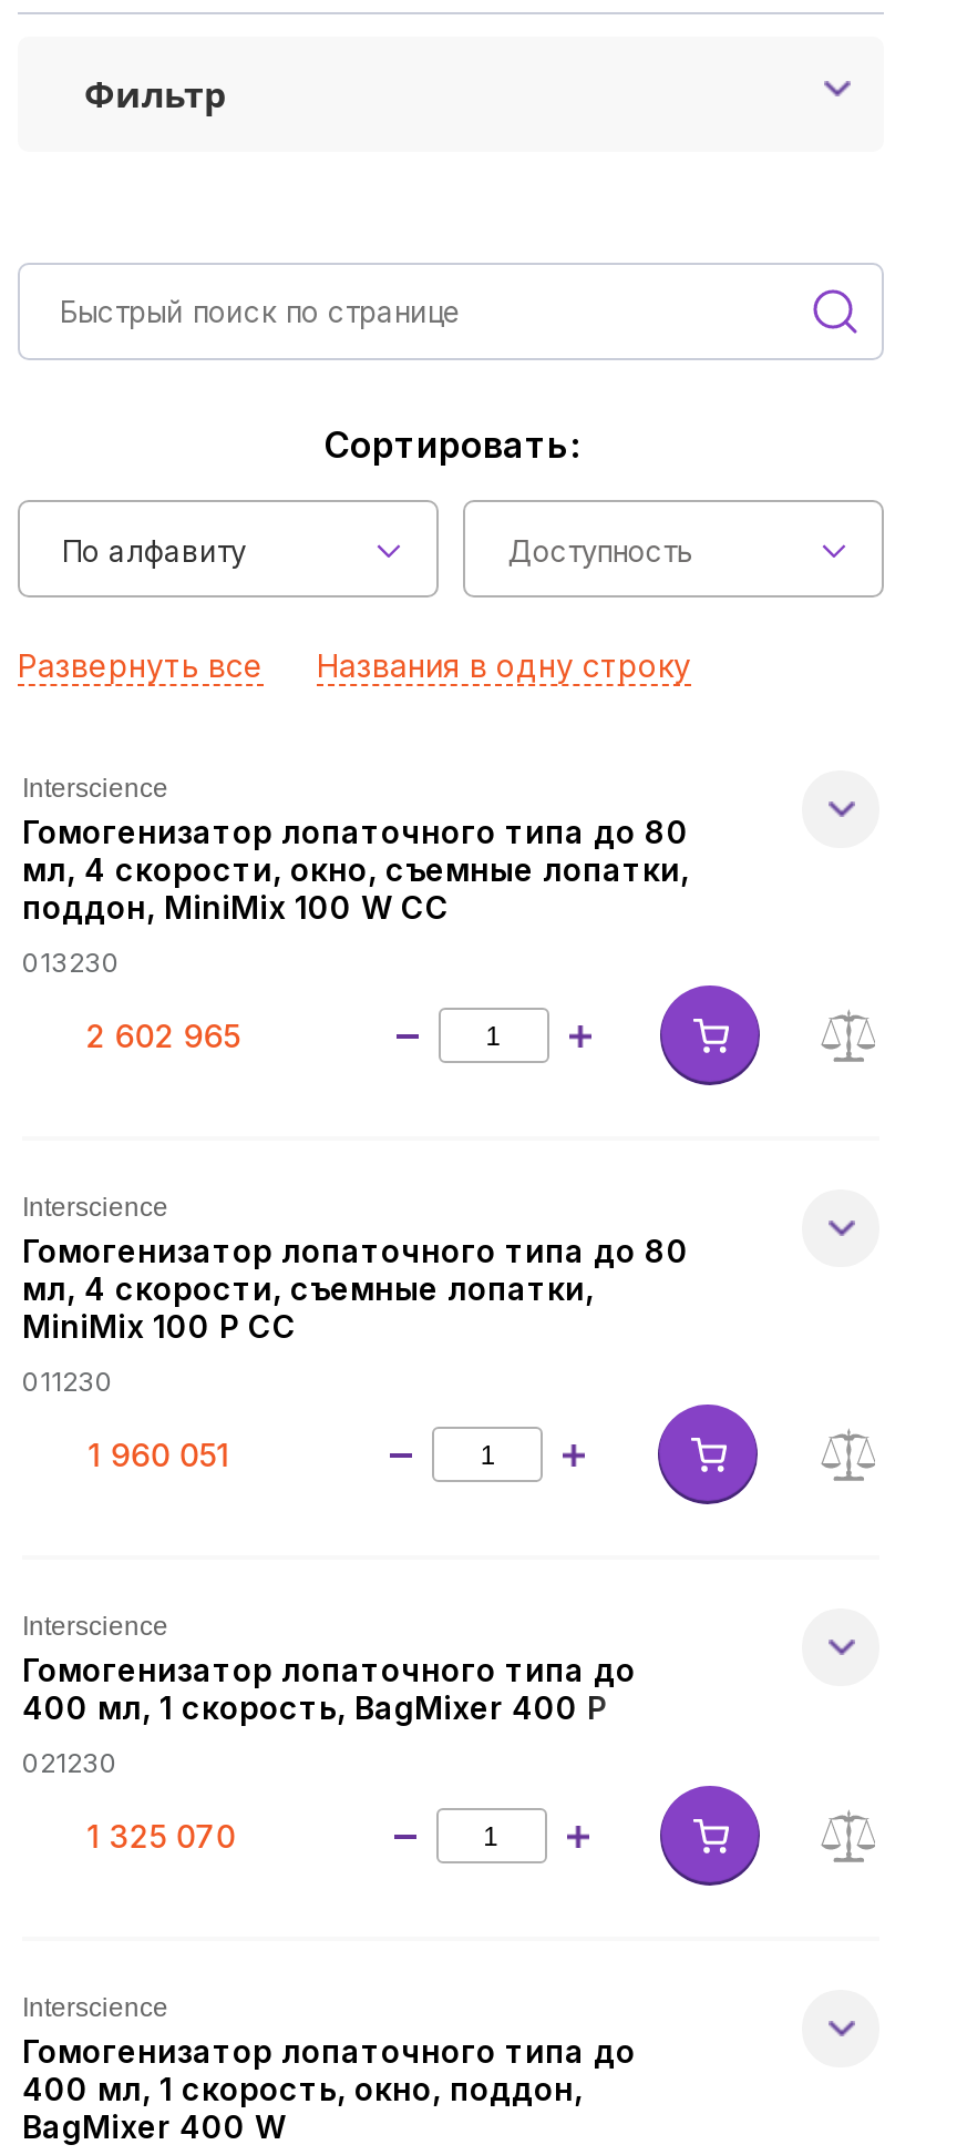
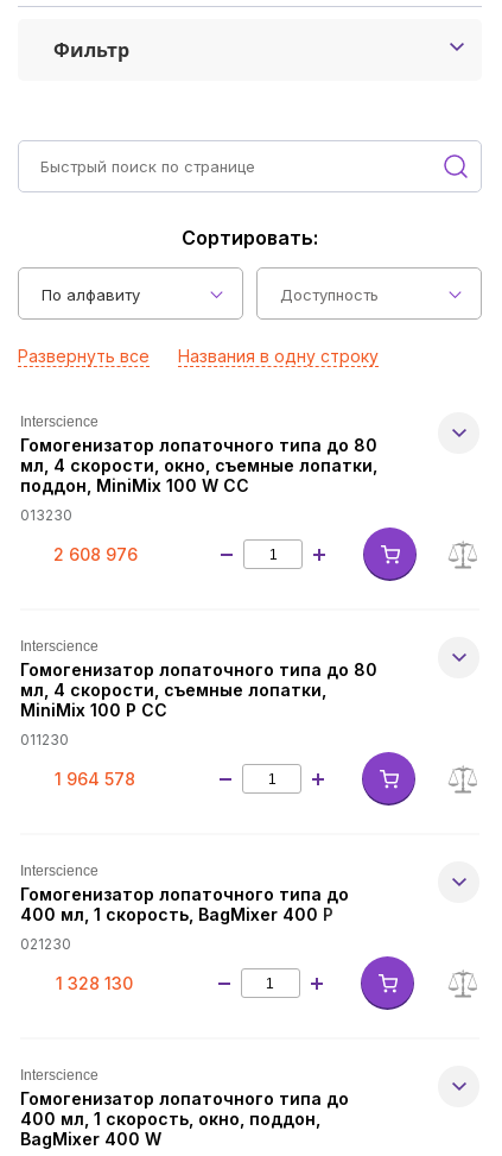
[86,1017,241,1054] 2 602 965 -> [54,544,138,564] 2 608 976
[88,1436,230,1473] 1 960 051 -> [55,769,135,789] 1 964 578
[87,1817,235,1855] 1 325 070 -> [55,973,132,993] 1 328 130

